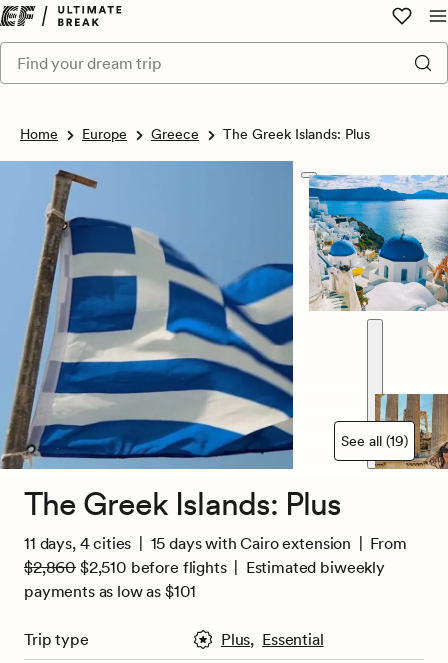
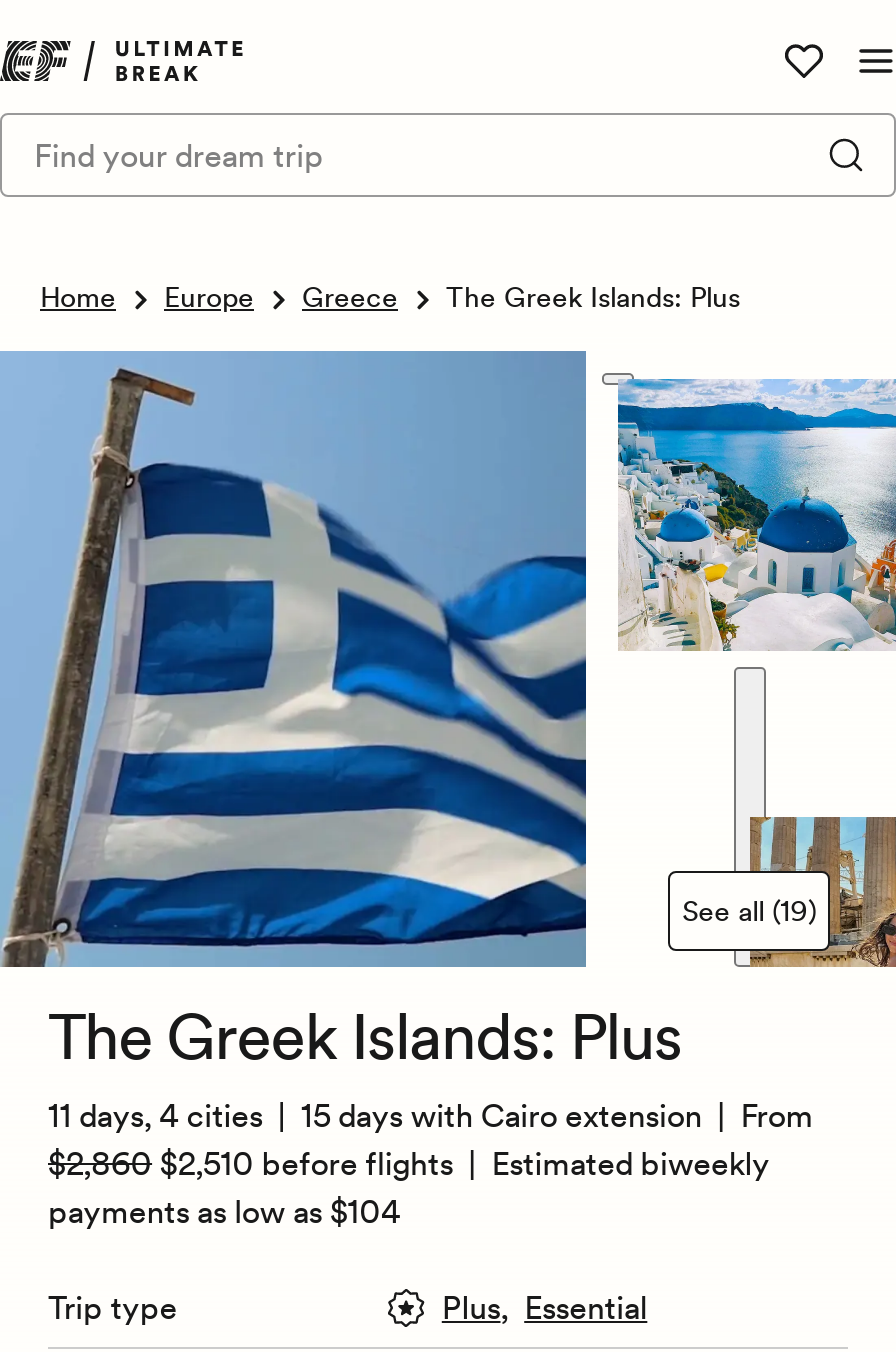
[24,580,196,602] payments as low as $101 -> [48,1189,401,1233] payments as low as $104

